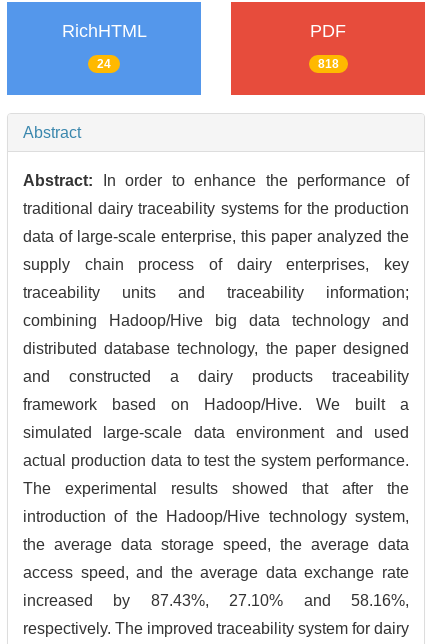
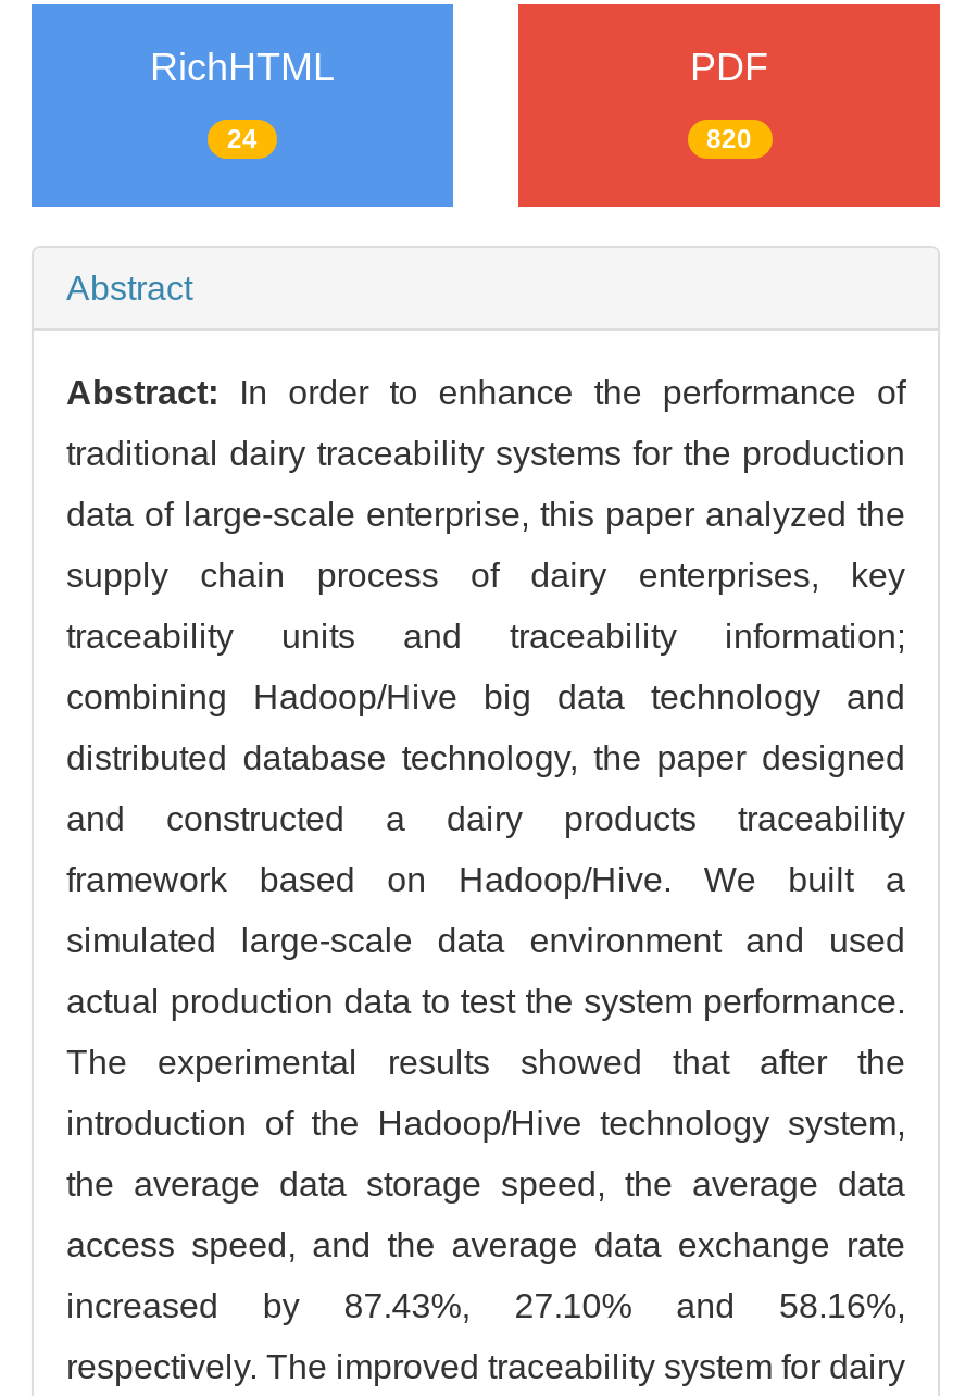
[317,57,338,71] 818 -> [706,124,752,154] 820

